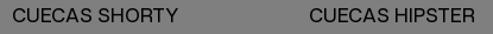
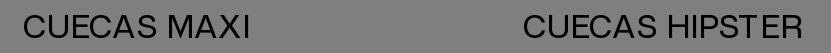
[12,6,178,25] CUECAS SHORTY -> [22,9,250,43] CUECAS MAXI

